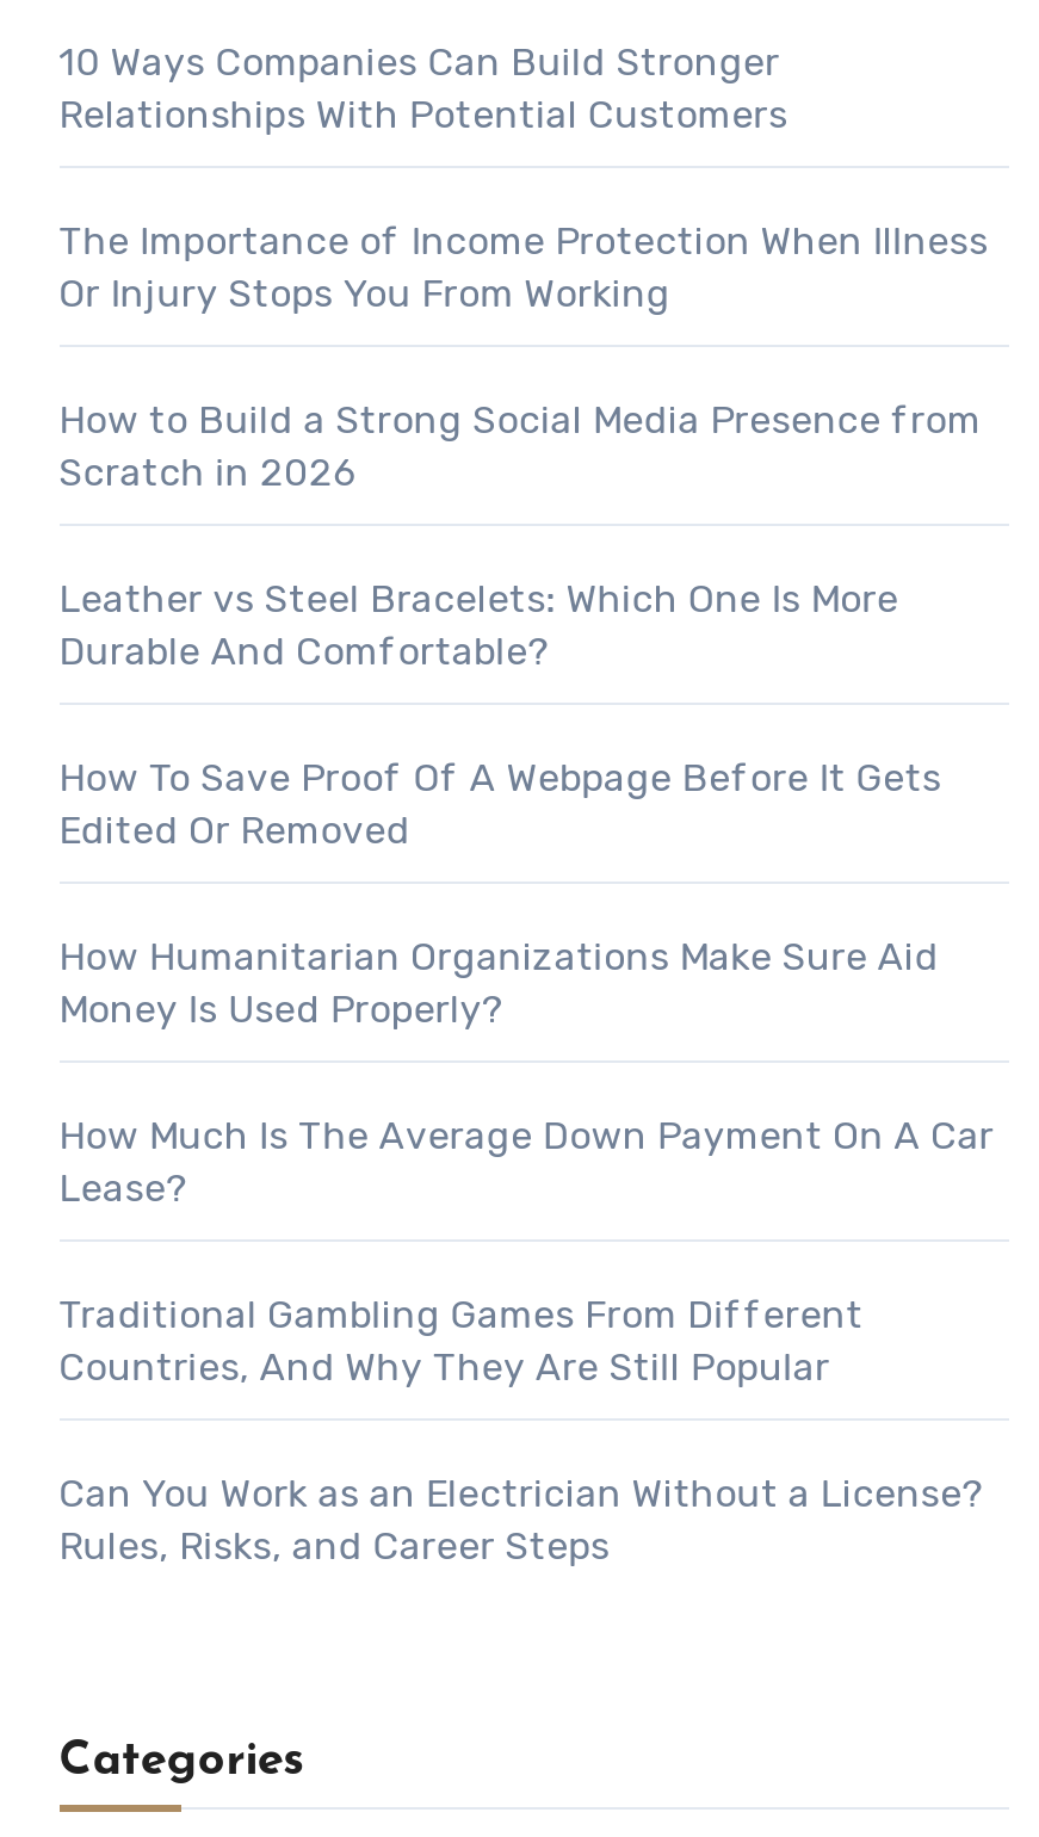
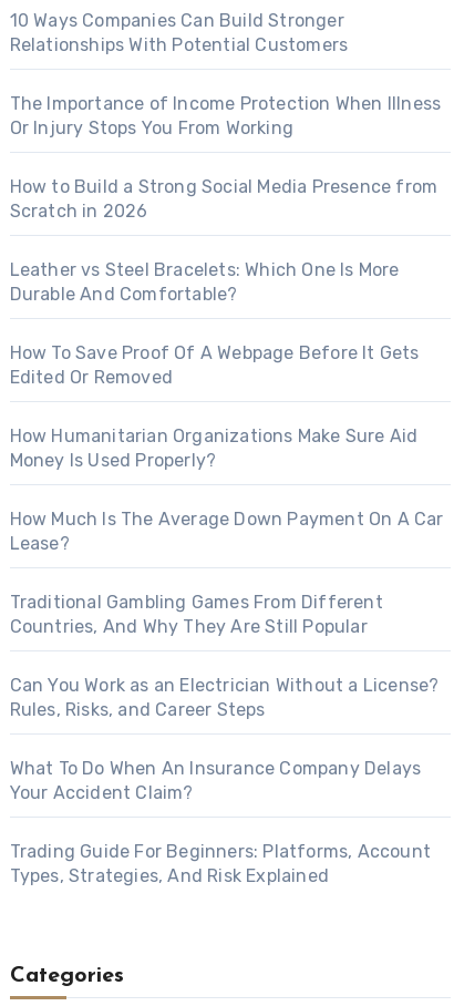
none -> [10,758,431,886] What To Do When An Insurance Company Delays | Your Accident Claim? | Trading Guide For Beginners: Platforms, Account | Types, Strategies, And Risk Explained

